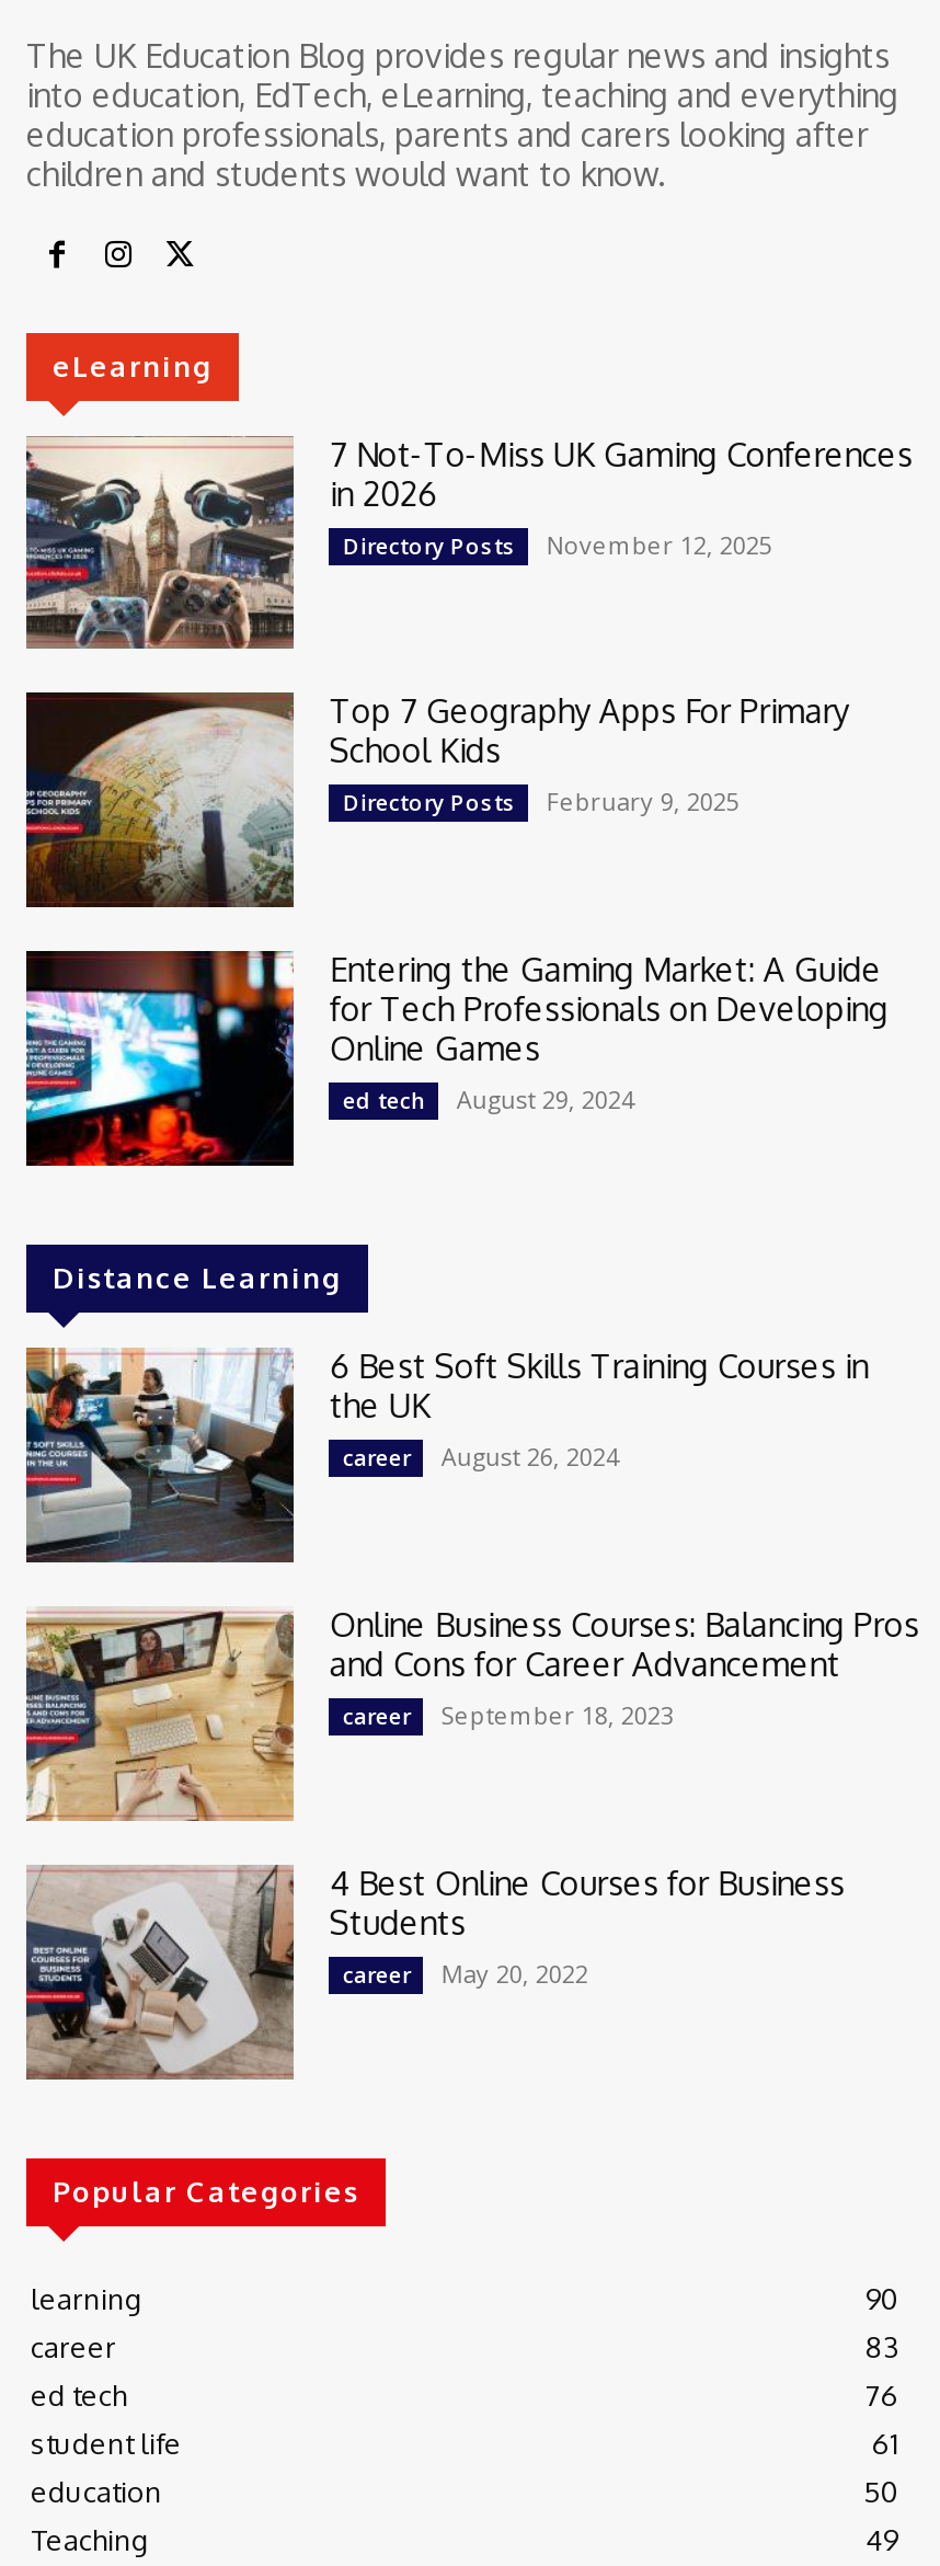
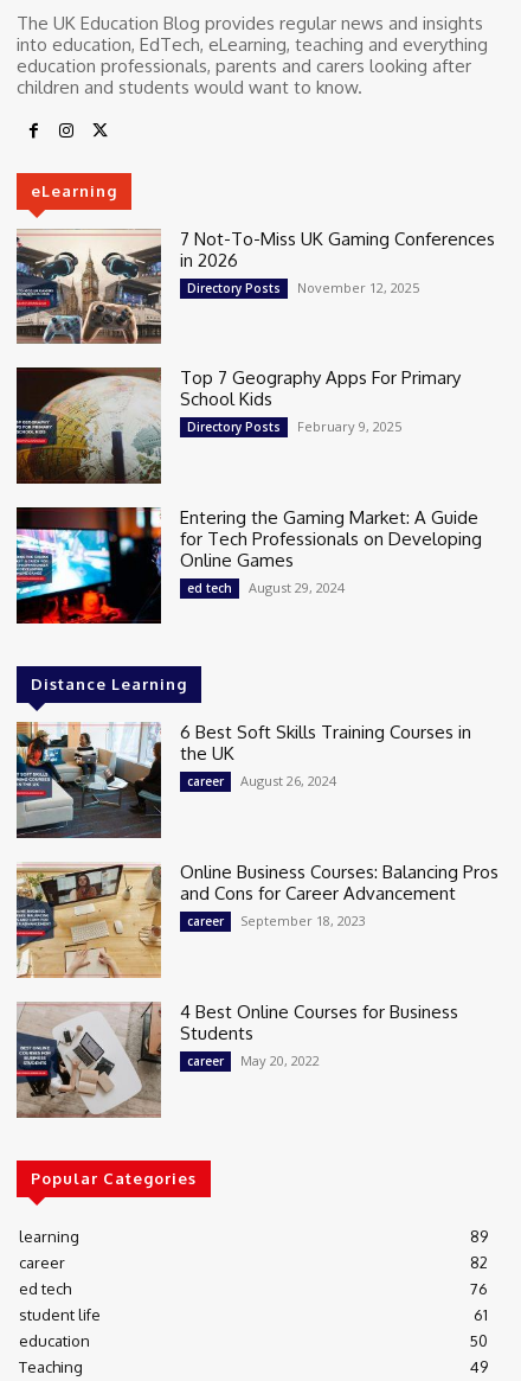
[866,2281,898,2316] 90 -> [470,1227,488,1246] 89
[866,2329,898,2364] 83 -> [470,1253,488,1272] 82

